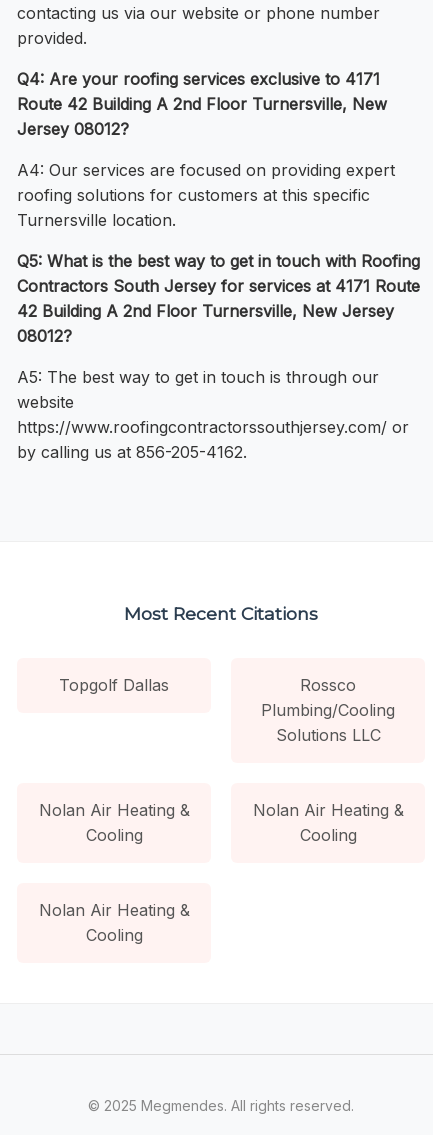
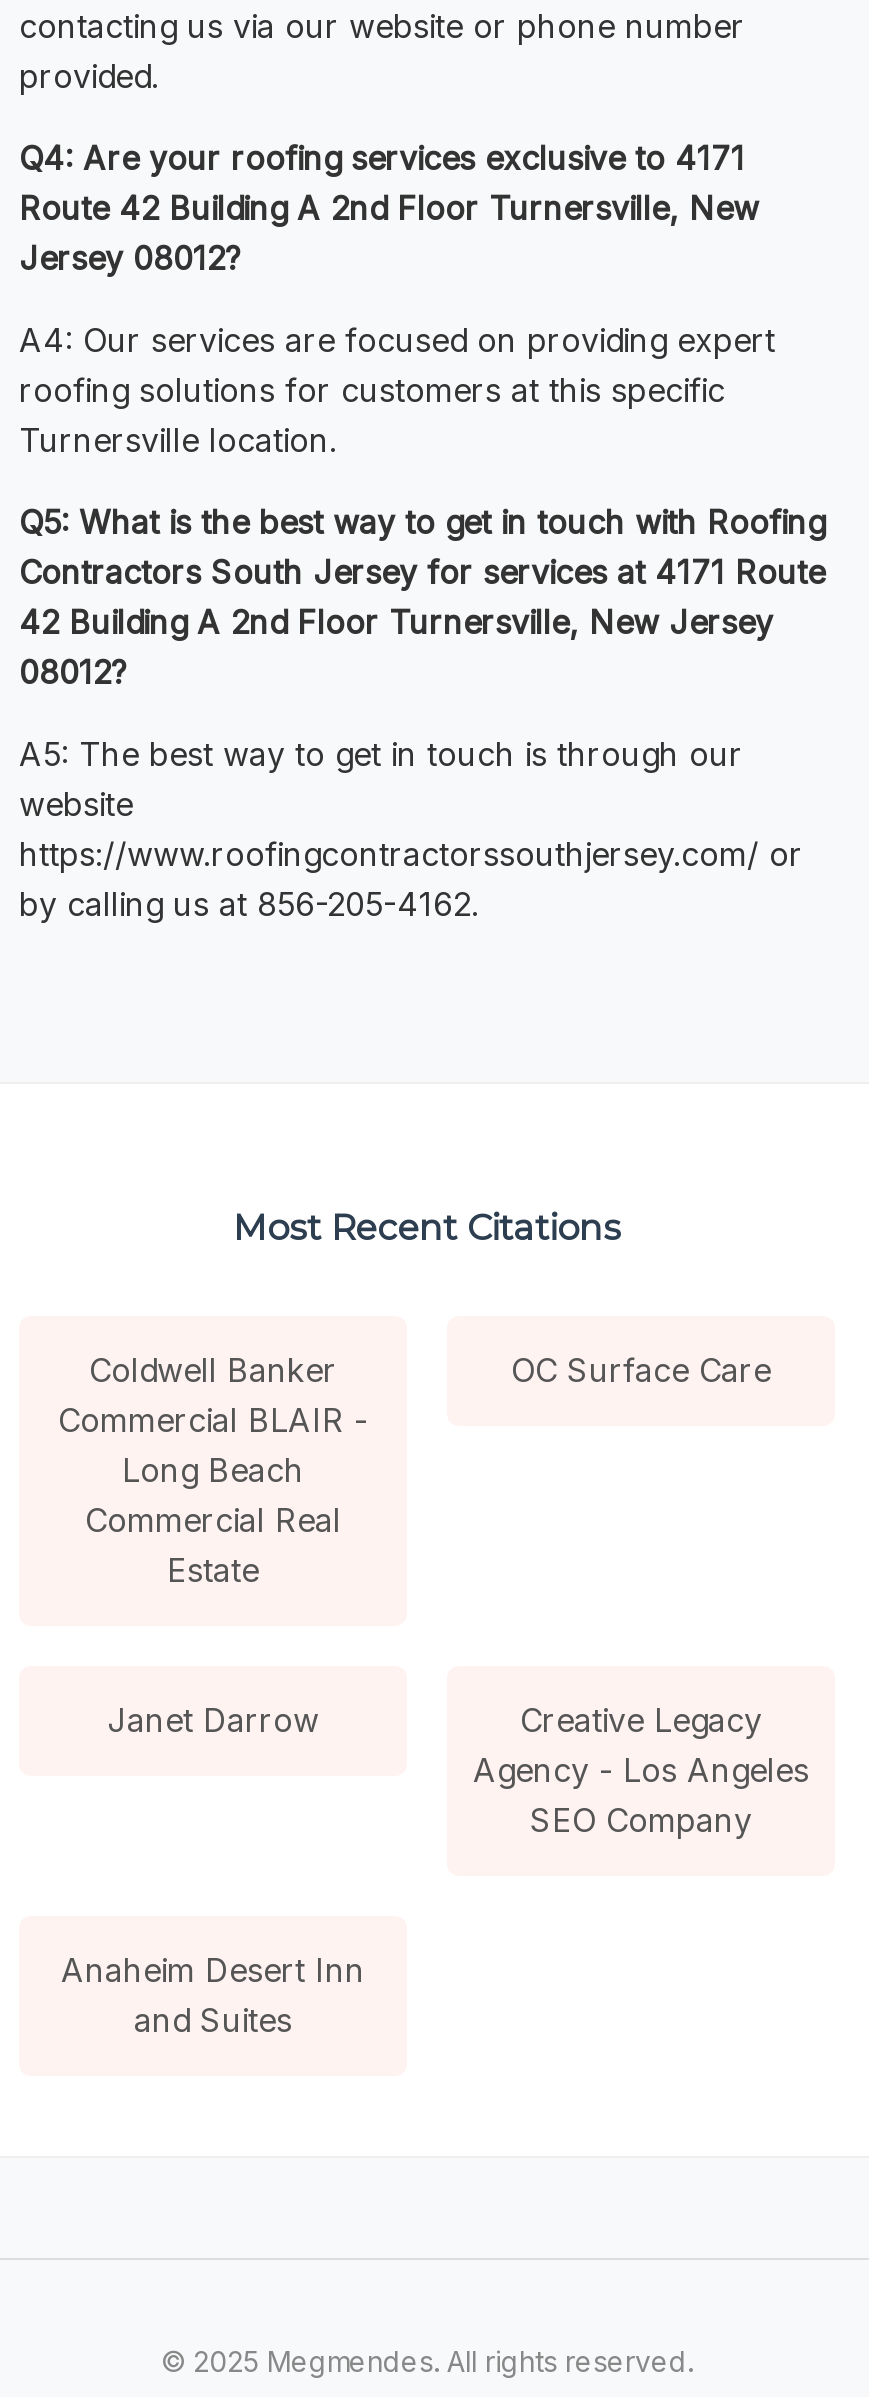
[59,675,395,745] Topgolf Dallas | Rossco | Plumbing/Cooling | Solutions LLC -> [58,1350,368,1590] Coldwell Banker | Commercial BLAIR - | Long Beach | Commercial Real | Estate
[38,800,189,845] Nolan Air Heating & | Cooling -> [511,1350,771,1390] OC Surface Care
[252,800,403,845] Nolan Air Heating & | Cooling -> [107,1700,809,1840] Janet Darrow | Creative Legacy | Agency - Los Angeles | SEO Company
[38,900,189,945] Nolan Air Heating & | Cooling -> [61,1950,365,2040] Anaheim Desert Inn | and Suites

